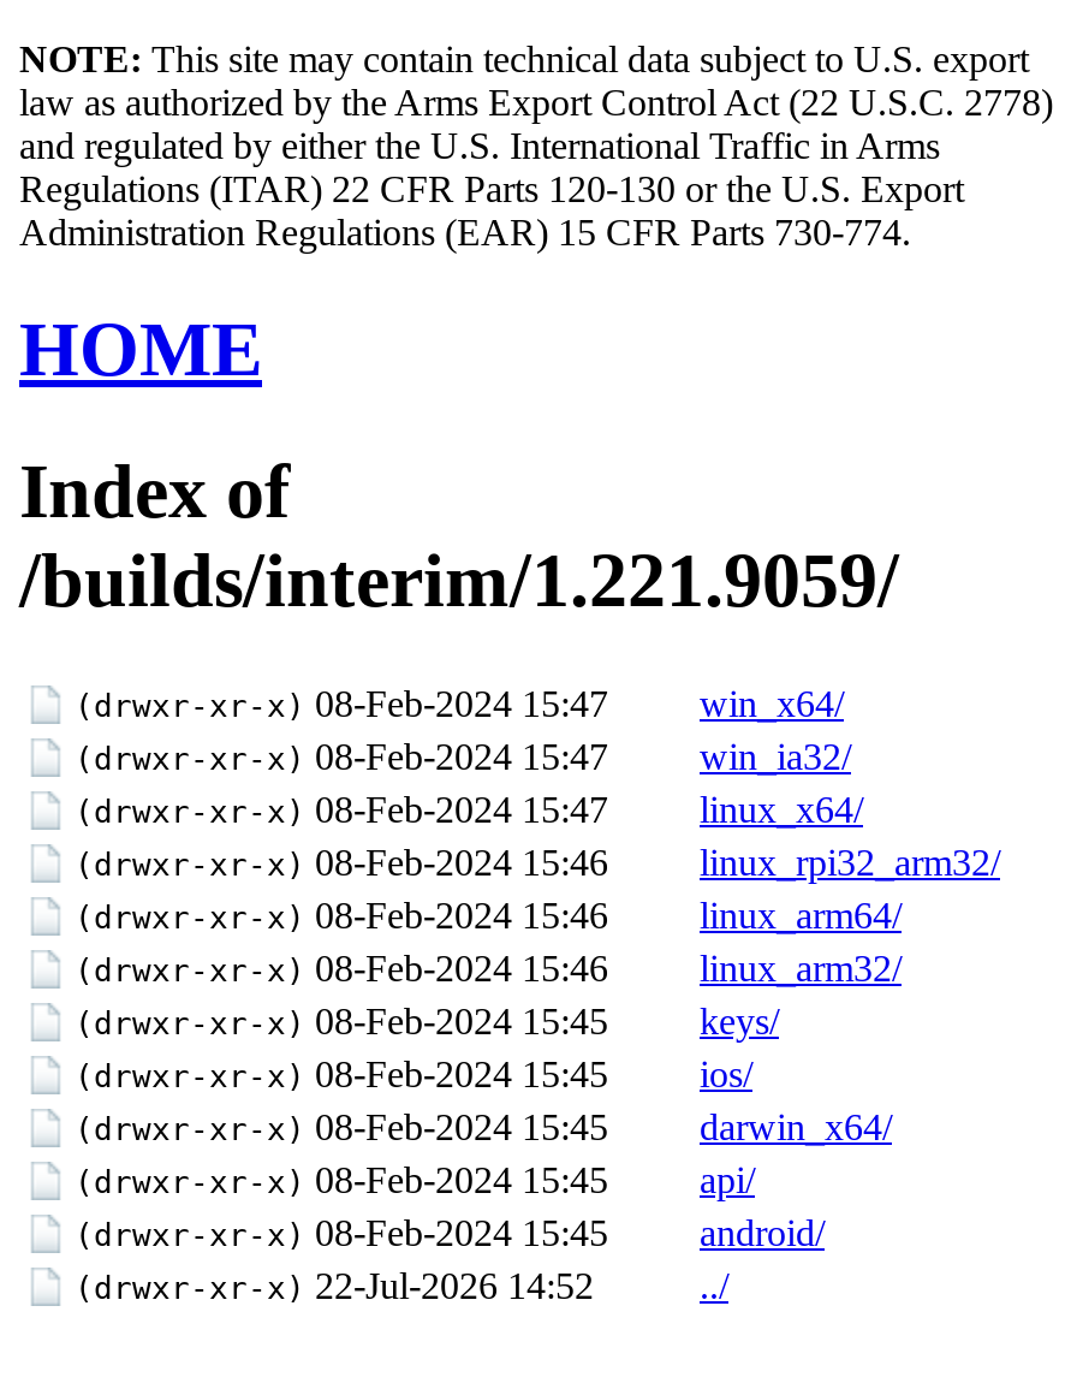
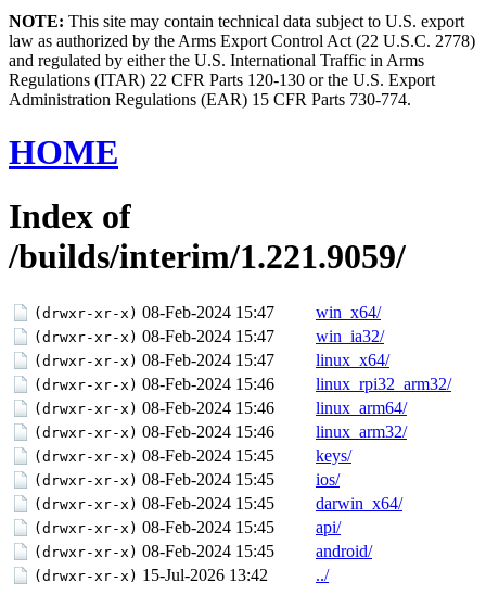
[75,1266,594,1307] (drwxr-xr-x) 22-Jul-2026 14:52 -> [34,566,268,584] (drwxr-xr-x) 15-Jul-2026 13:42

